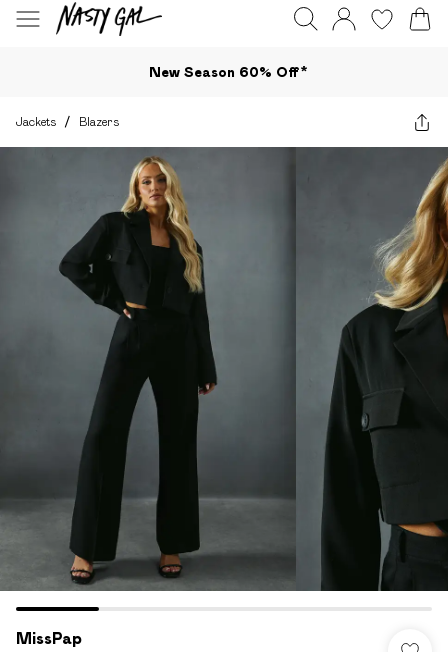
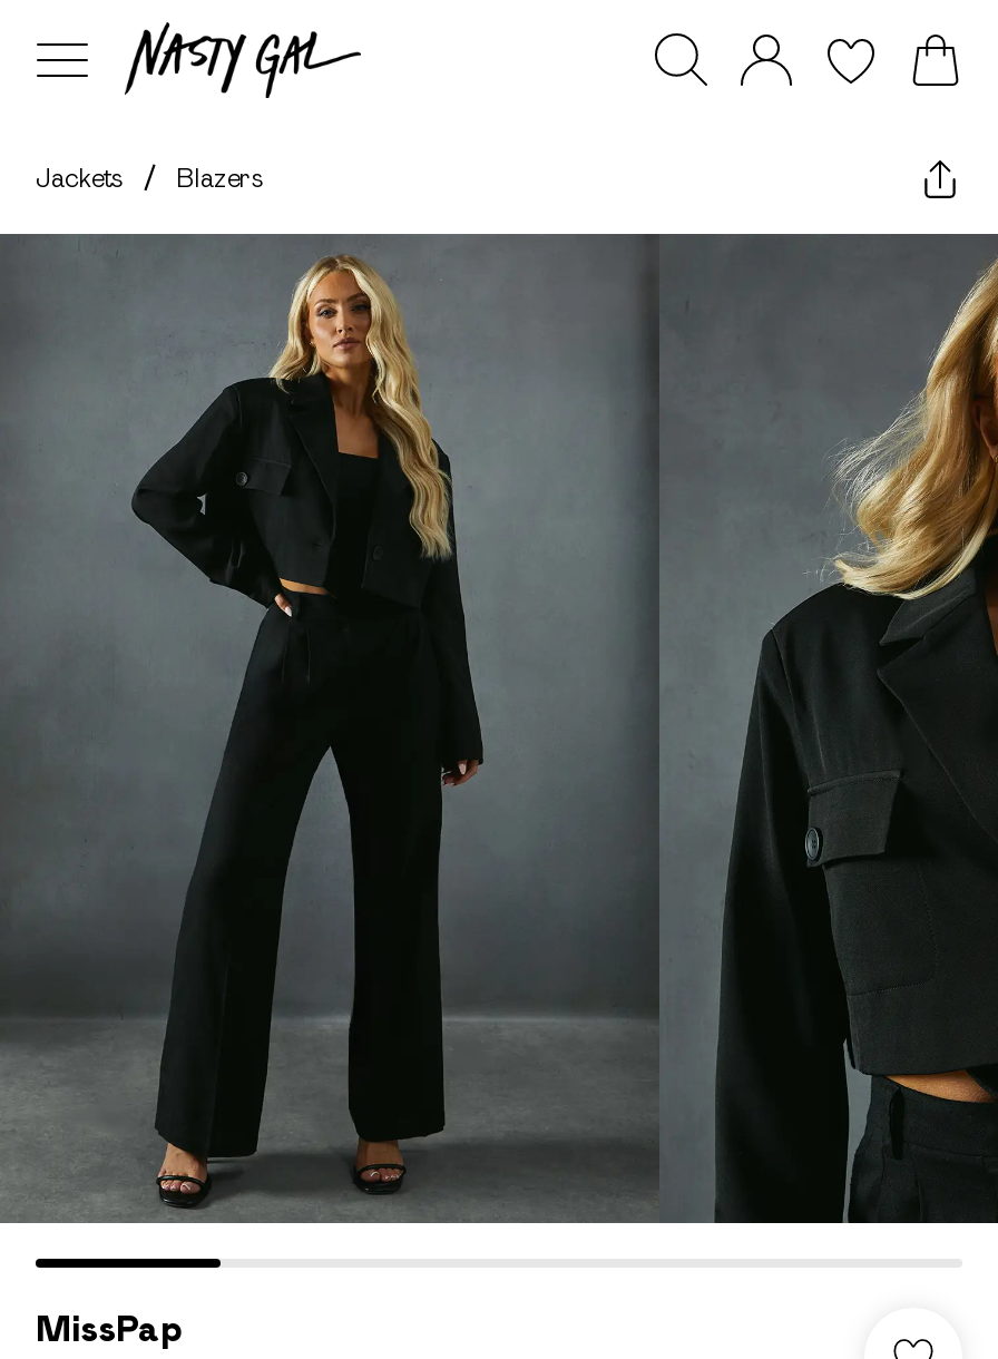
[148,63,307,79] New Season 60% Off* -> none

